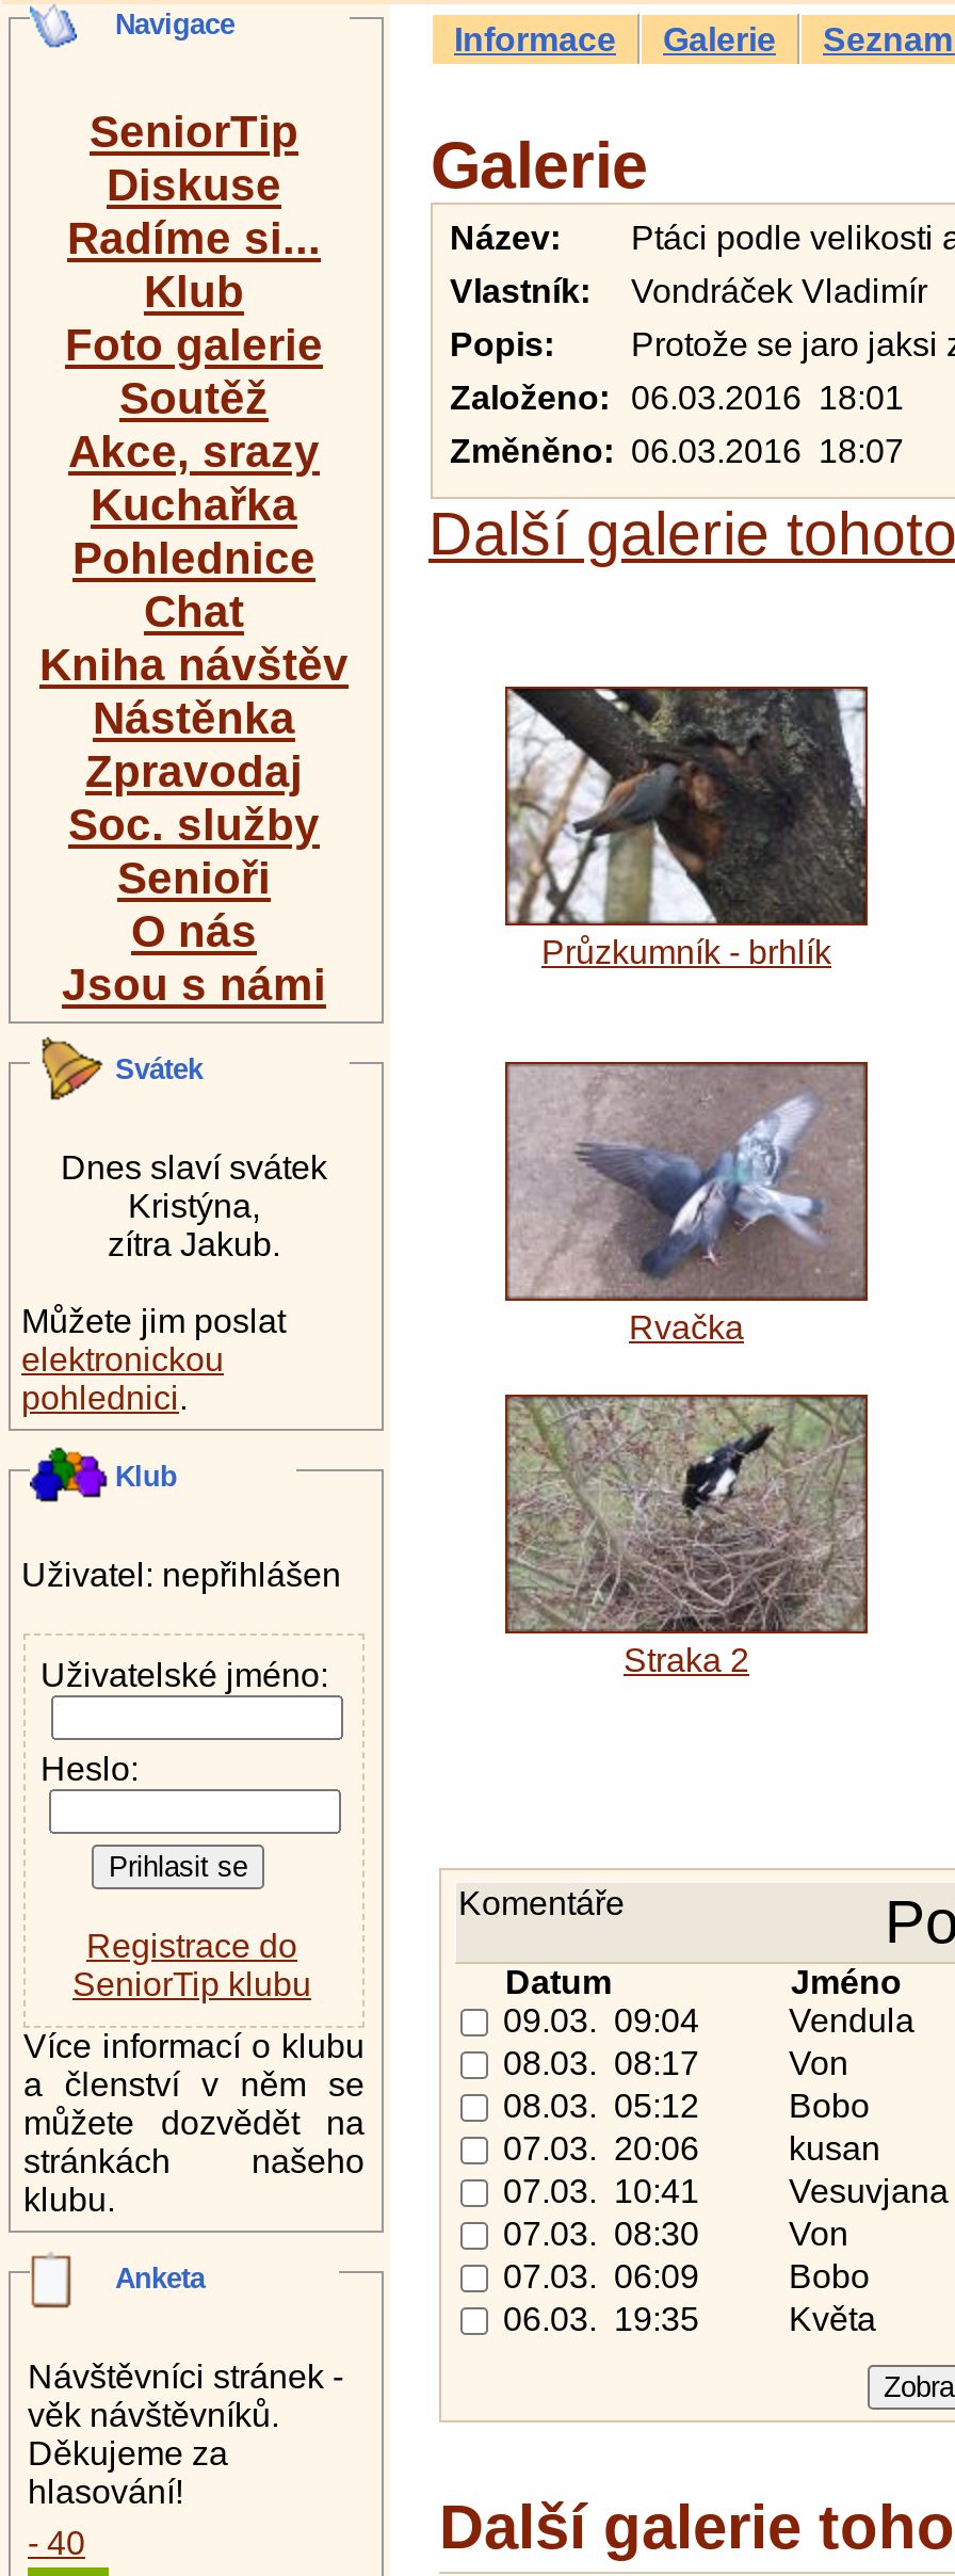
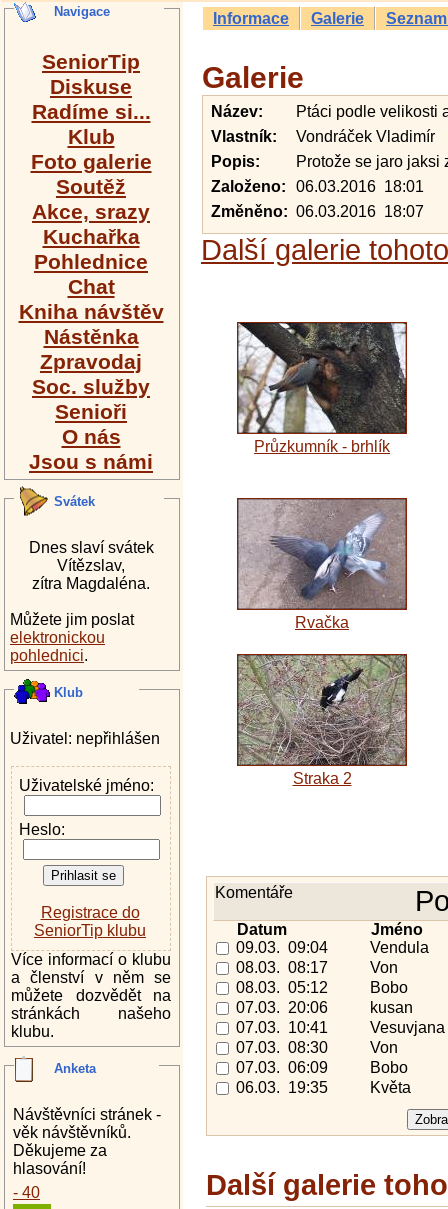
[108,1188,280,1262] Kristýna, | zítra Jakub. -> [32,557,150,592] Vítězslav, | zítra Magdaléna.

